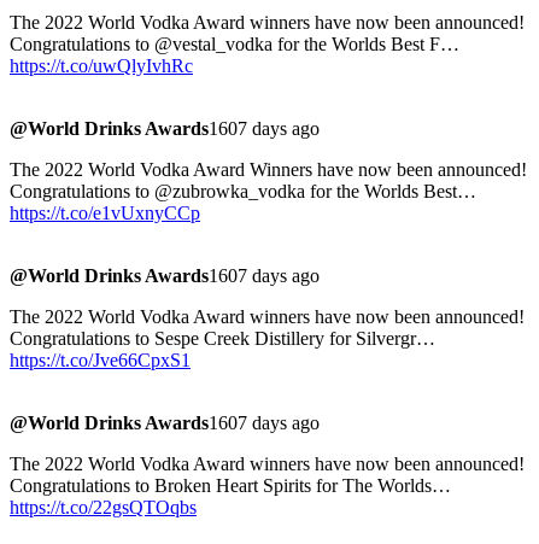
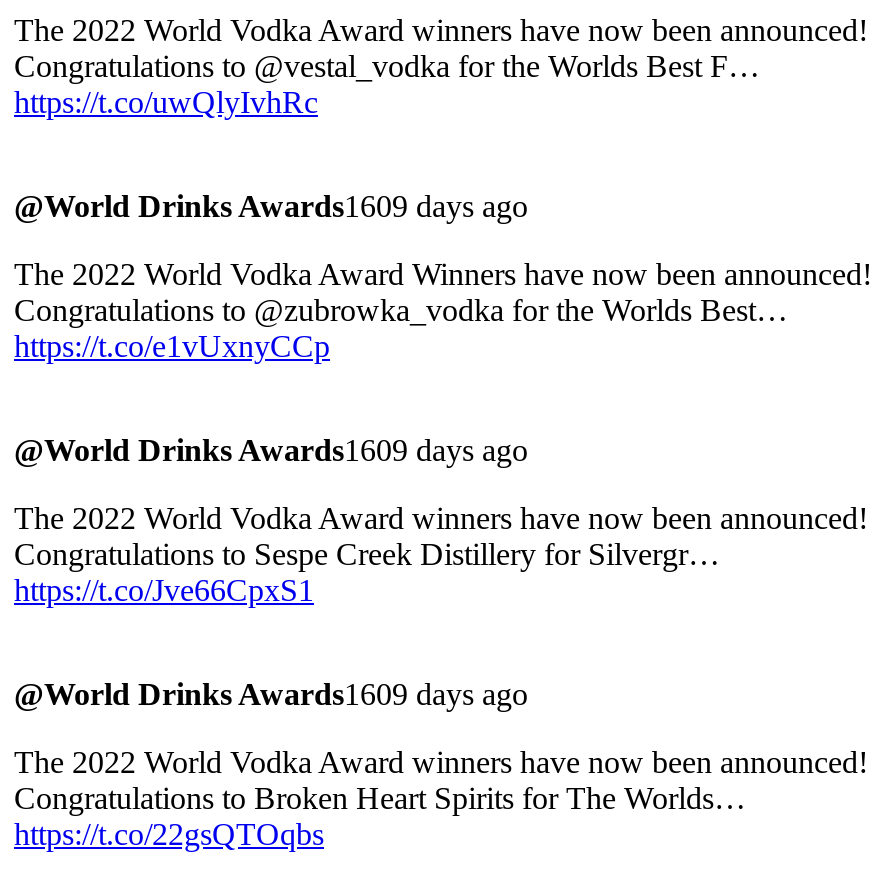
[10,118,320,138] @World Drinks Awards1607 days ago -> [14,188,528,222] @World Drinks Awards1609 days ago
[10,265,320,285] @World Drinks Awards1607 days ago -> [14,432,528,466] @World Drinks Awards1609 days ago
[10,412,320,432] @World Drinks Awards1607 days ago -> [14,676,528,710] @World Drinks Awards1609 days ago

